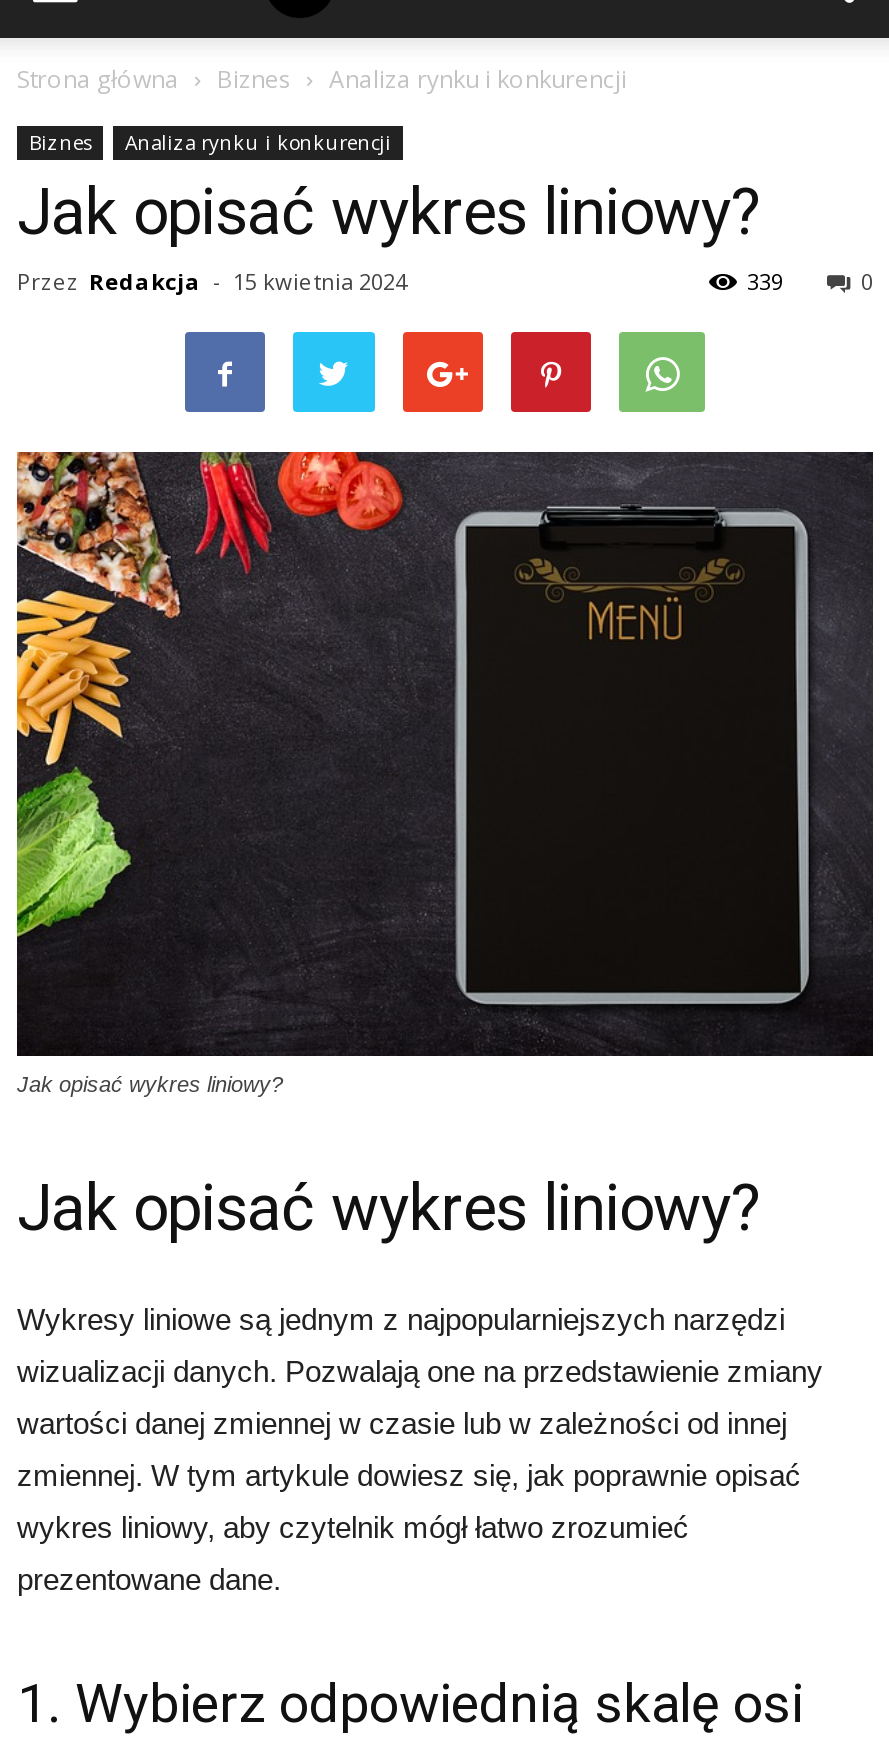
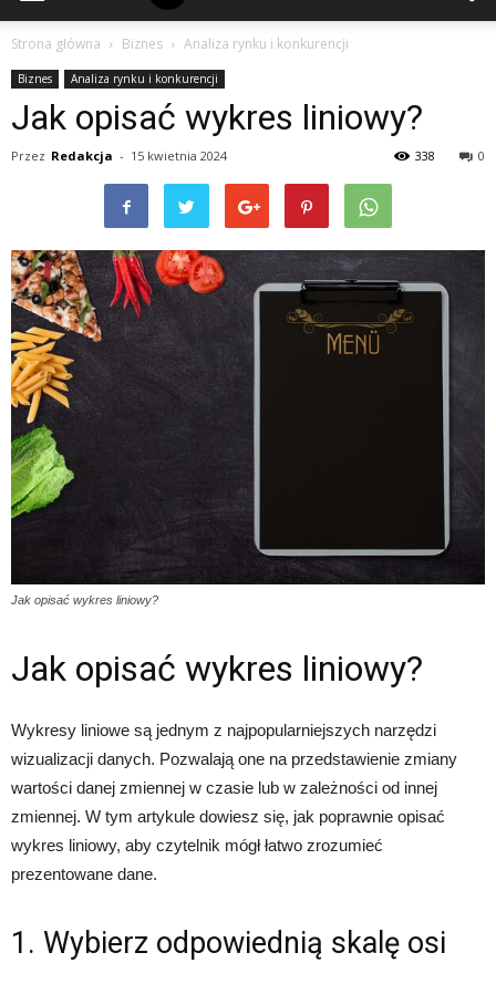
[747,266,783,296] 339 -> [415,147,435,164] 338

